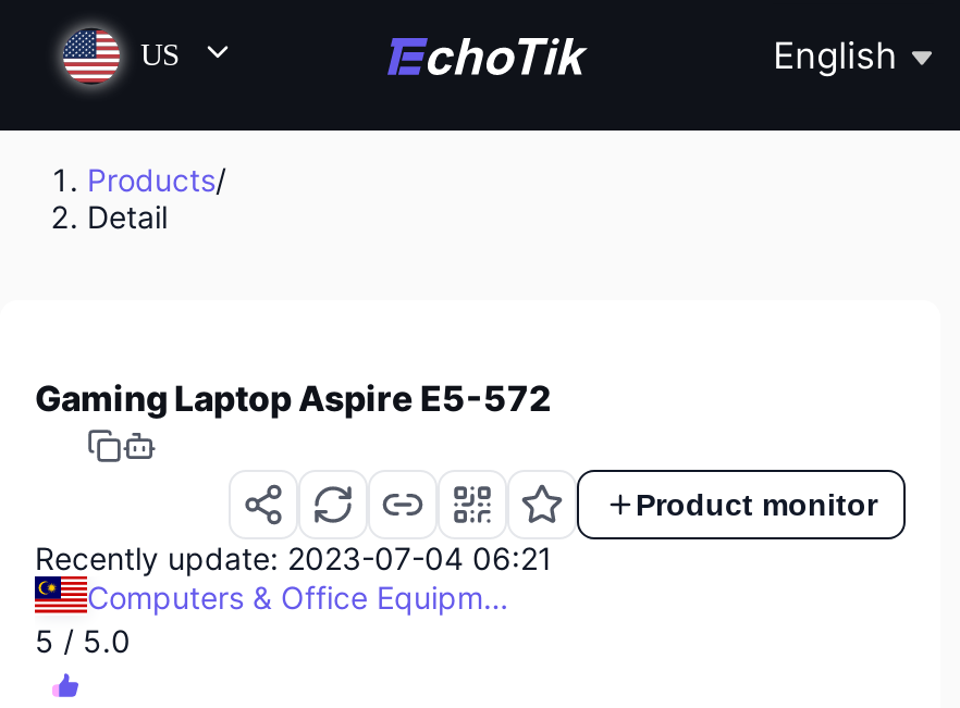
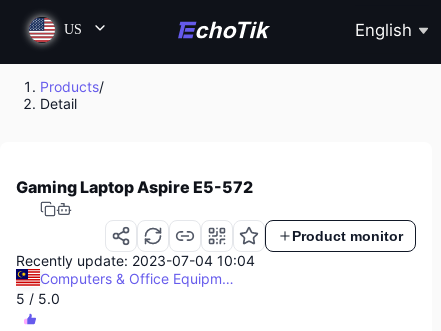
[35,540,553,577] Recently update: 2023-07-04 06:21 -> [16,252,255,269] Recently update: 2023-07-04 10:04

